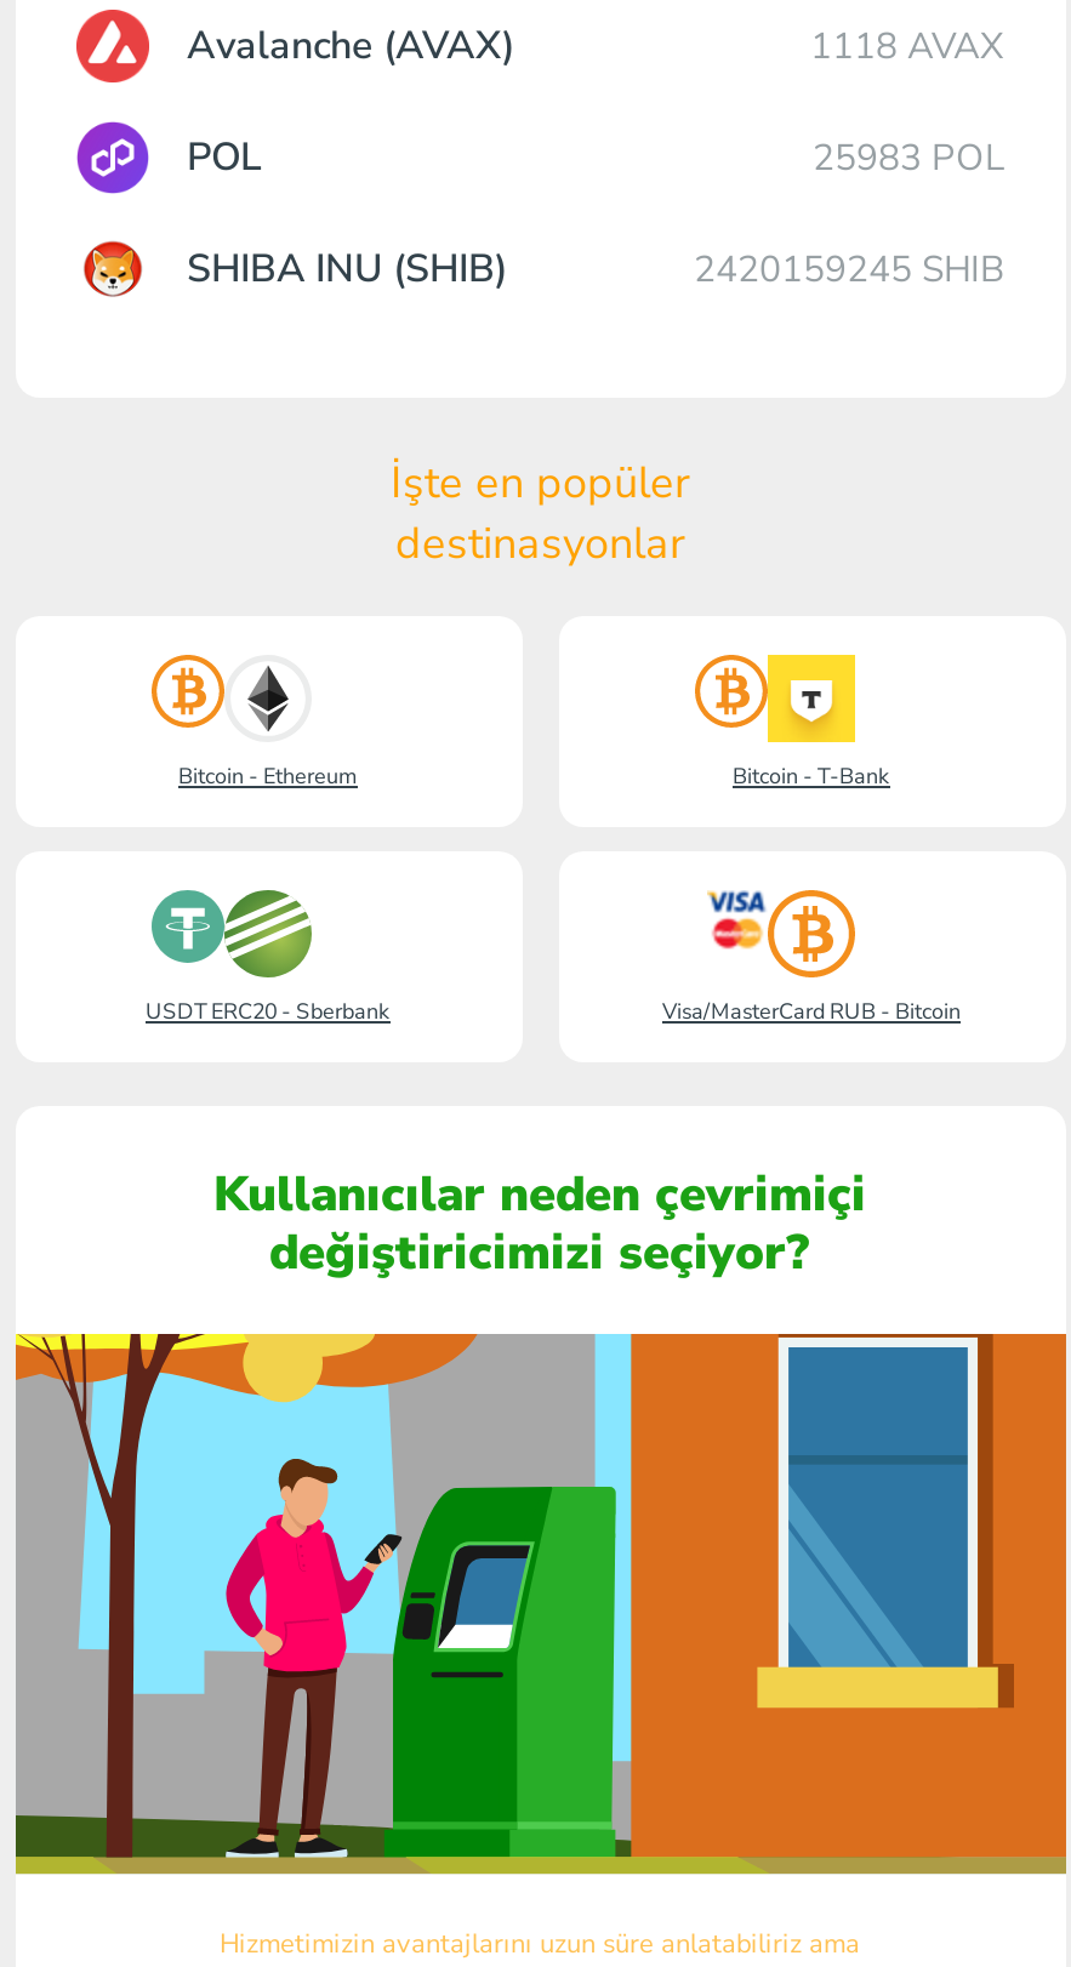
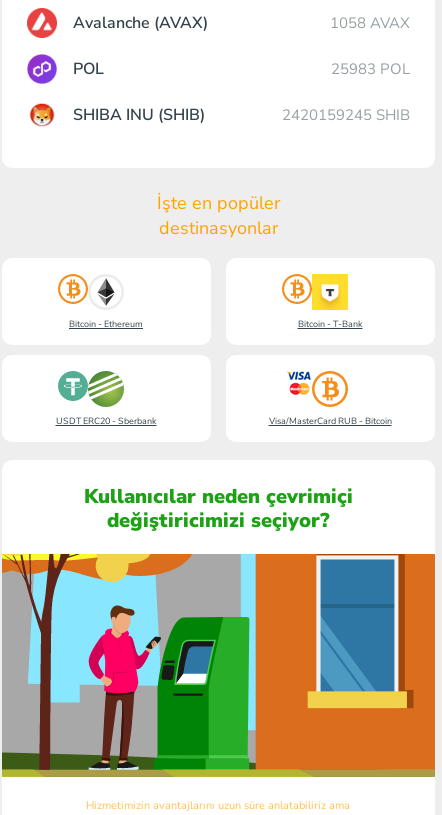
[810,22,1004,70] 1118 AVAX -> [329,13,409,33] 1058 AVAX

